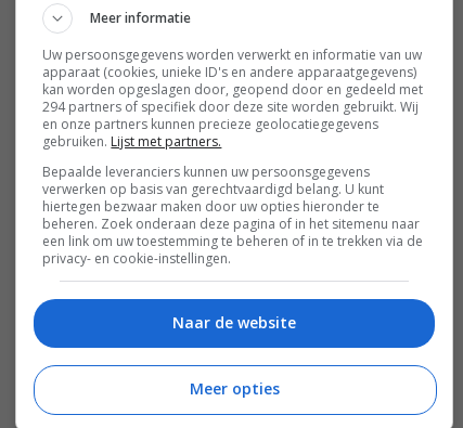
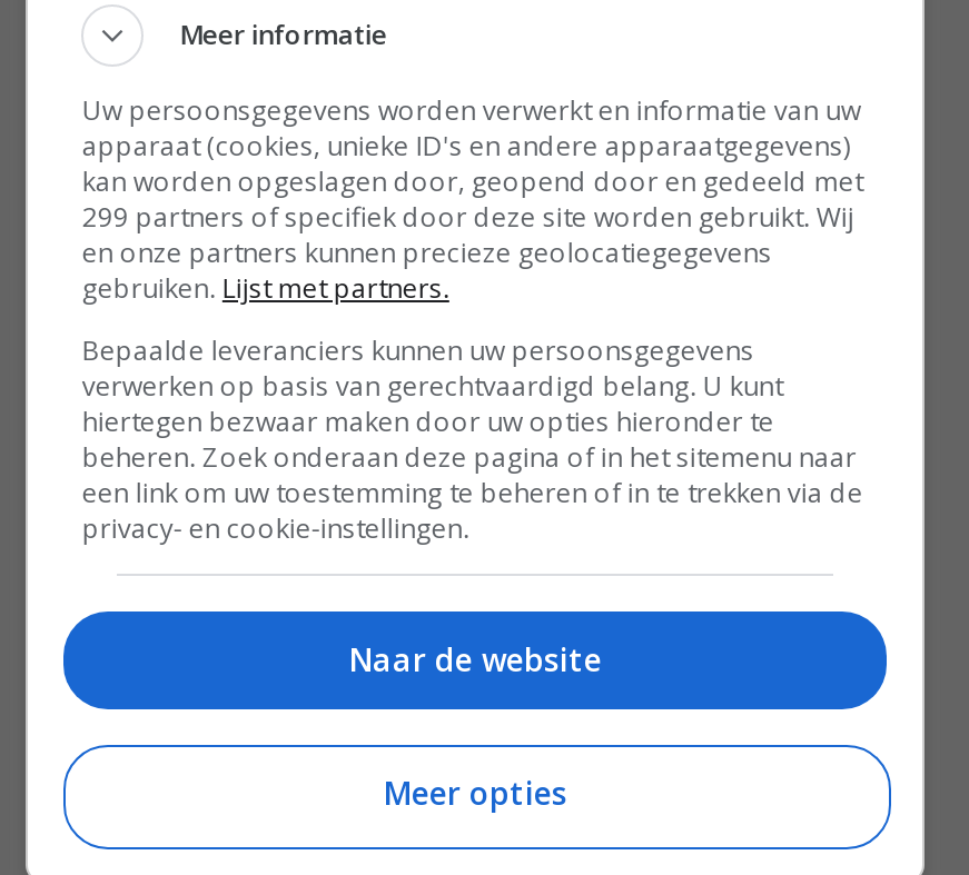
[43,98,419,116] 294 partners of specifiek door deze site worden gebruikt. Wij -> [82,197,854,235] 299 partners of specifiek door deze site worden gebruikt. Wij

